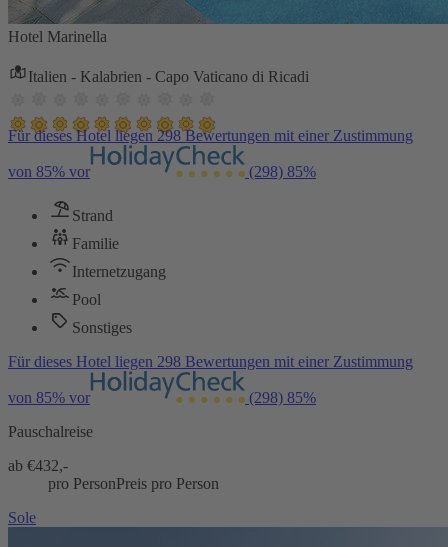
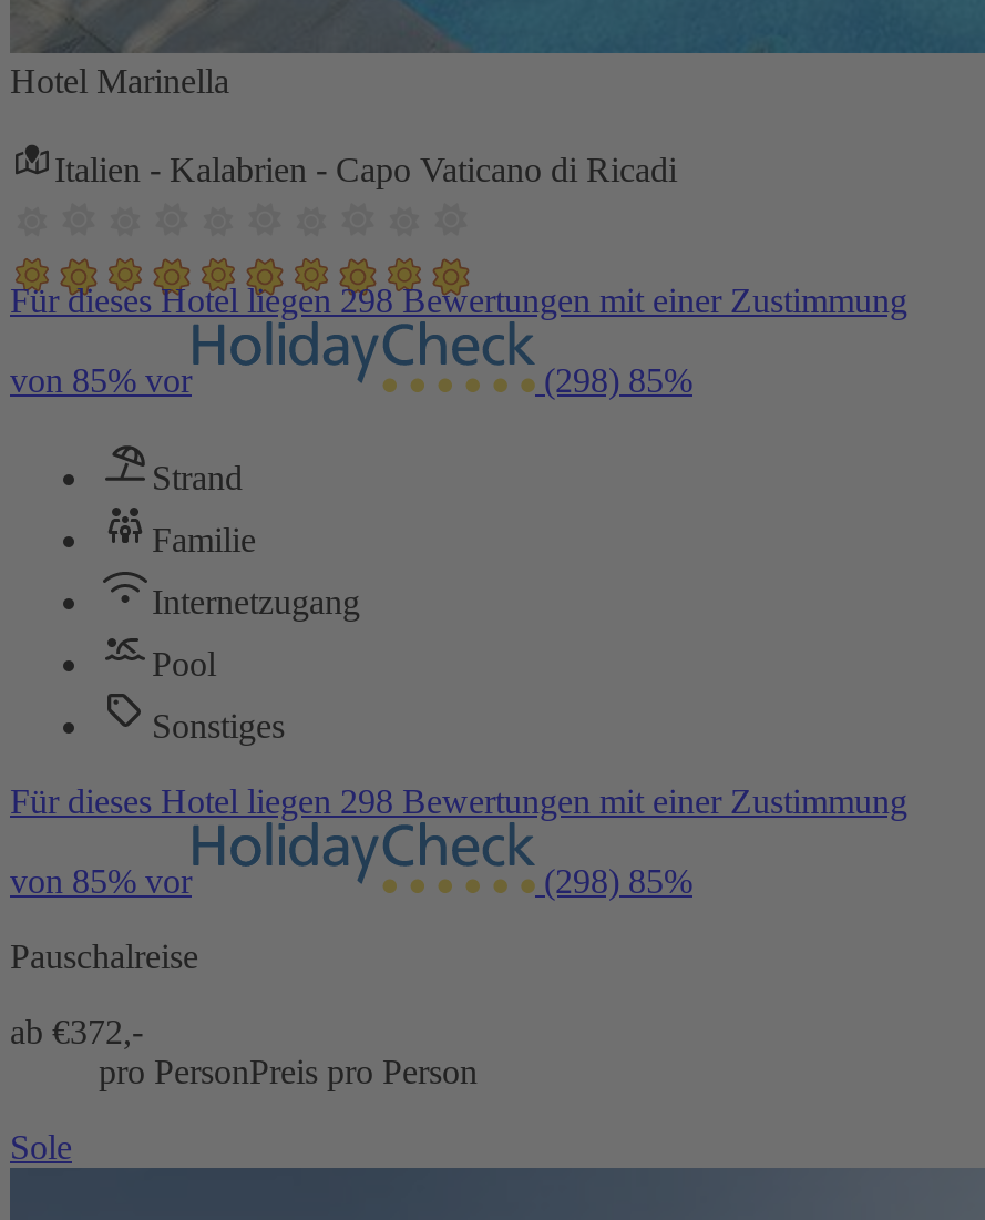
[8,457,68,474] ab €432,- -> [10,1012,143,1050] ab €372,-

